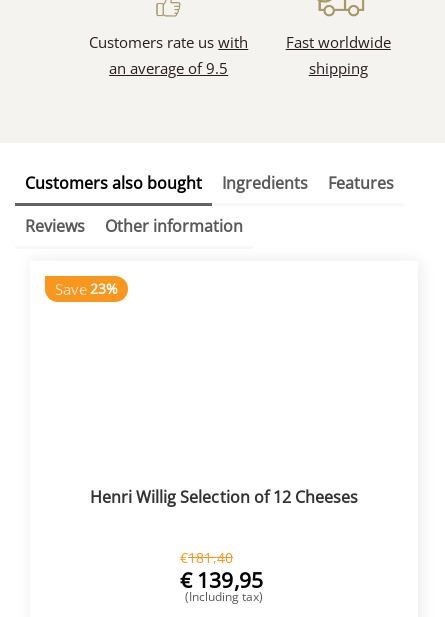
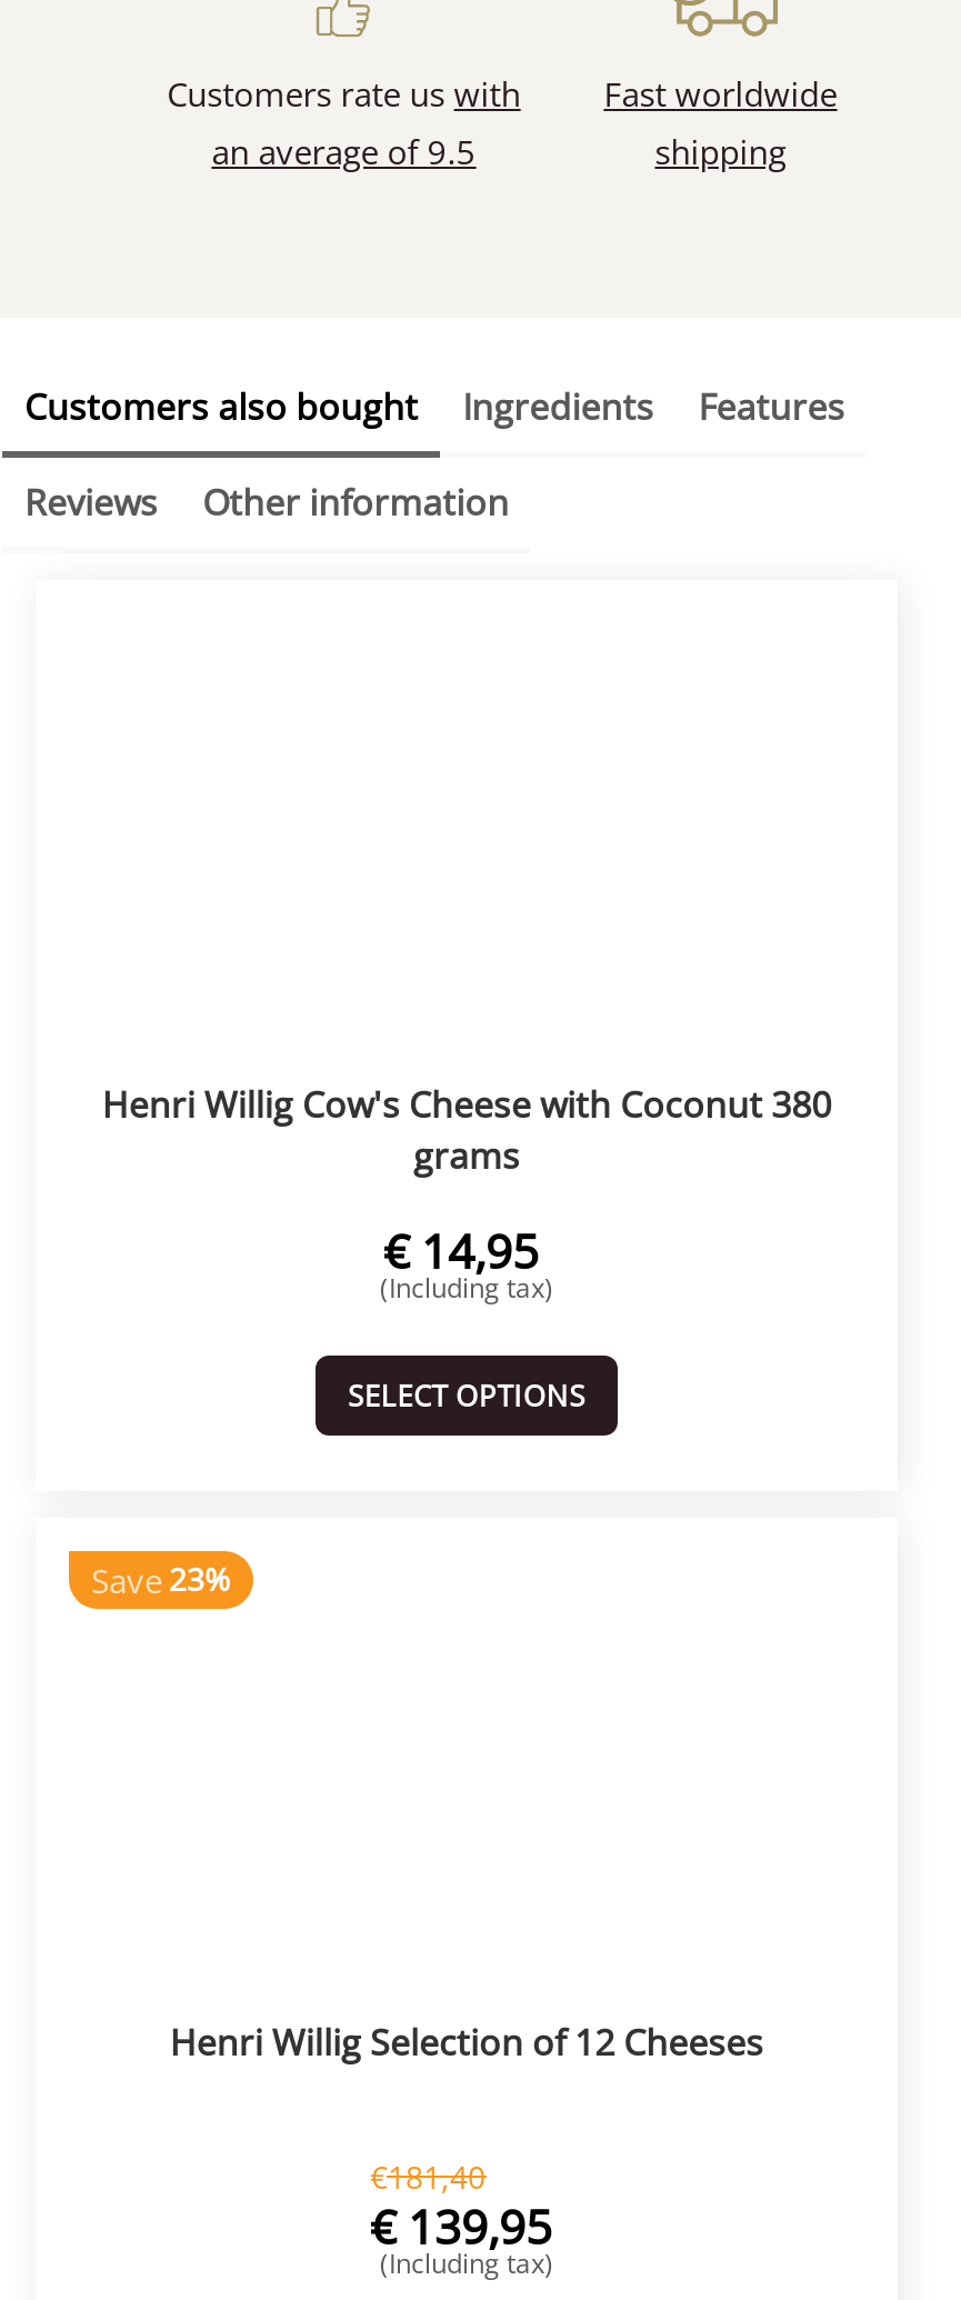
none -> [102,1081,831,1415] Henri Willig Cow's Cheese with Coconut 380 | grams | € 14,95 | (Including tax) | SELECT OPTIONS

